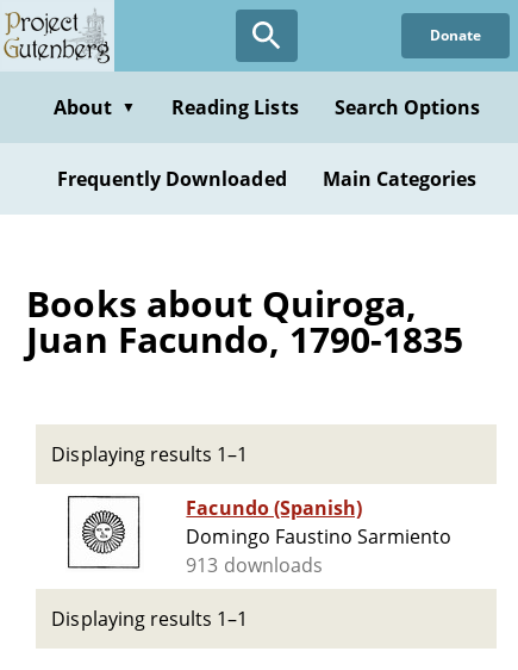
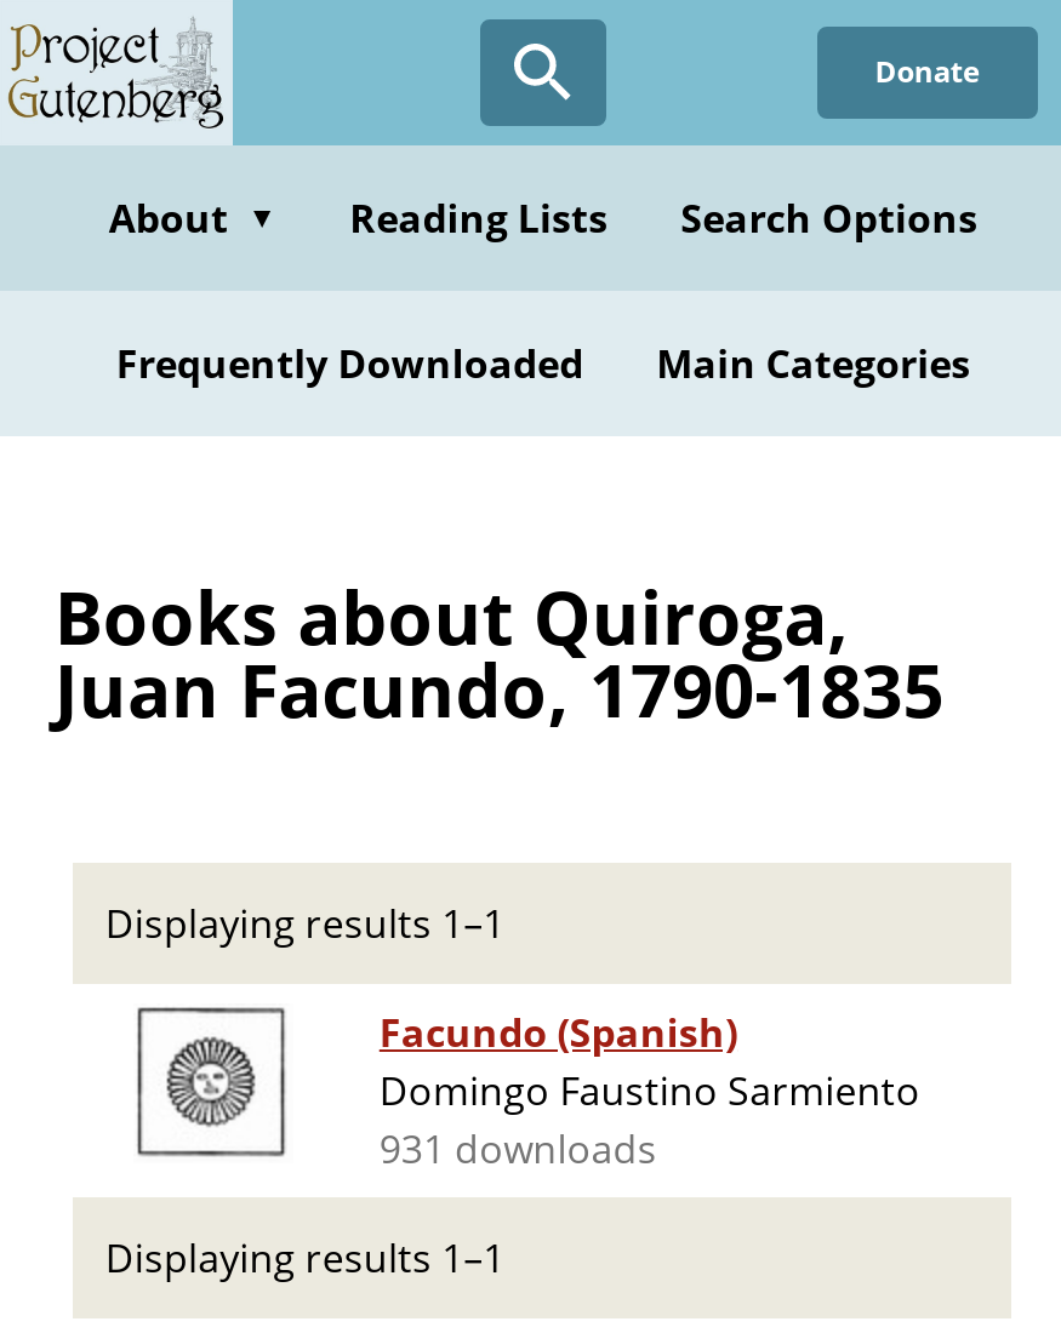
[186,552,323,578] 913 downloads -> [379,1123,657,1176] 931 downloads

